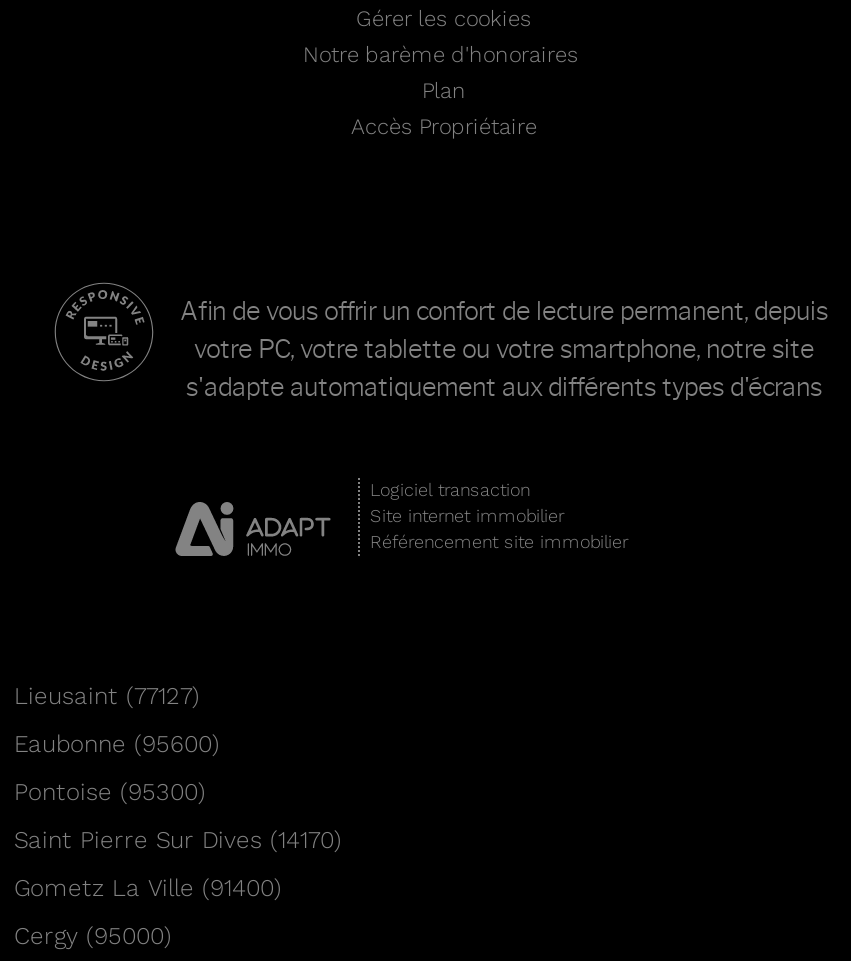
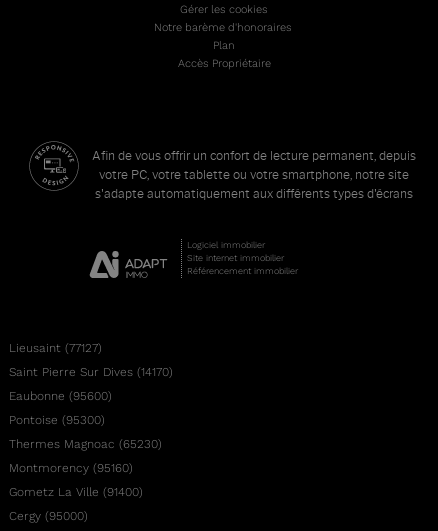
[370,477,530,499] Logiciel transaction -> [187,239,265,250] Logiciel immobilier
[370,529,628,551] Référencement site immobilier -> [187,265,298,276] Référencement immobilier
none -> [9,437,162,475] Thermes Magnoac (65230) | Montmorency (95160)
moved [14,827,342,855] -> [9,365,173,379]: Saint Pierre Sur Dives (14170)

